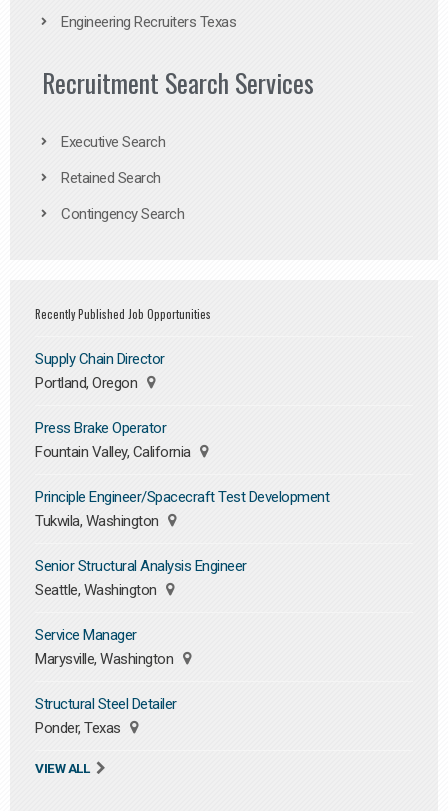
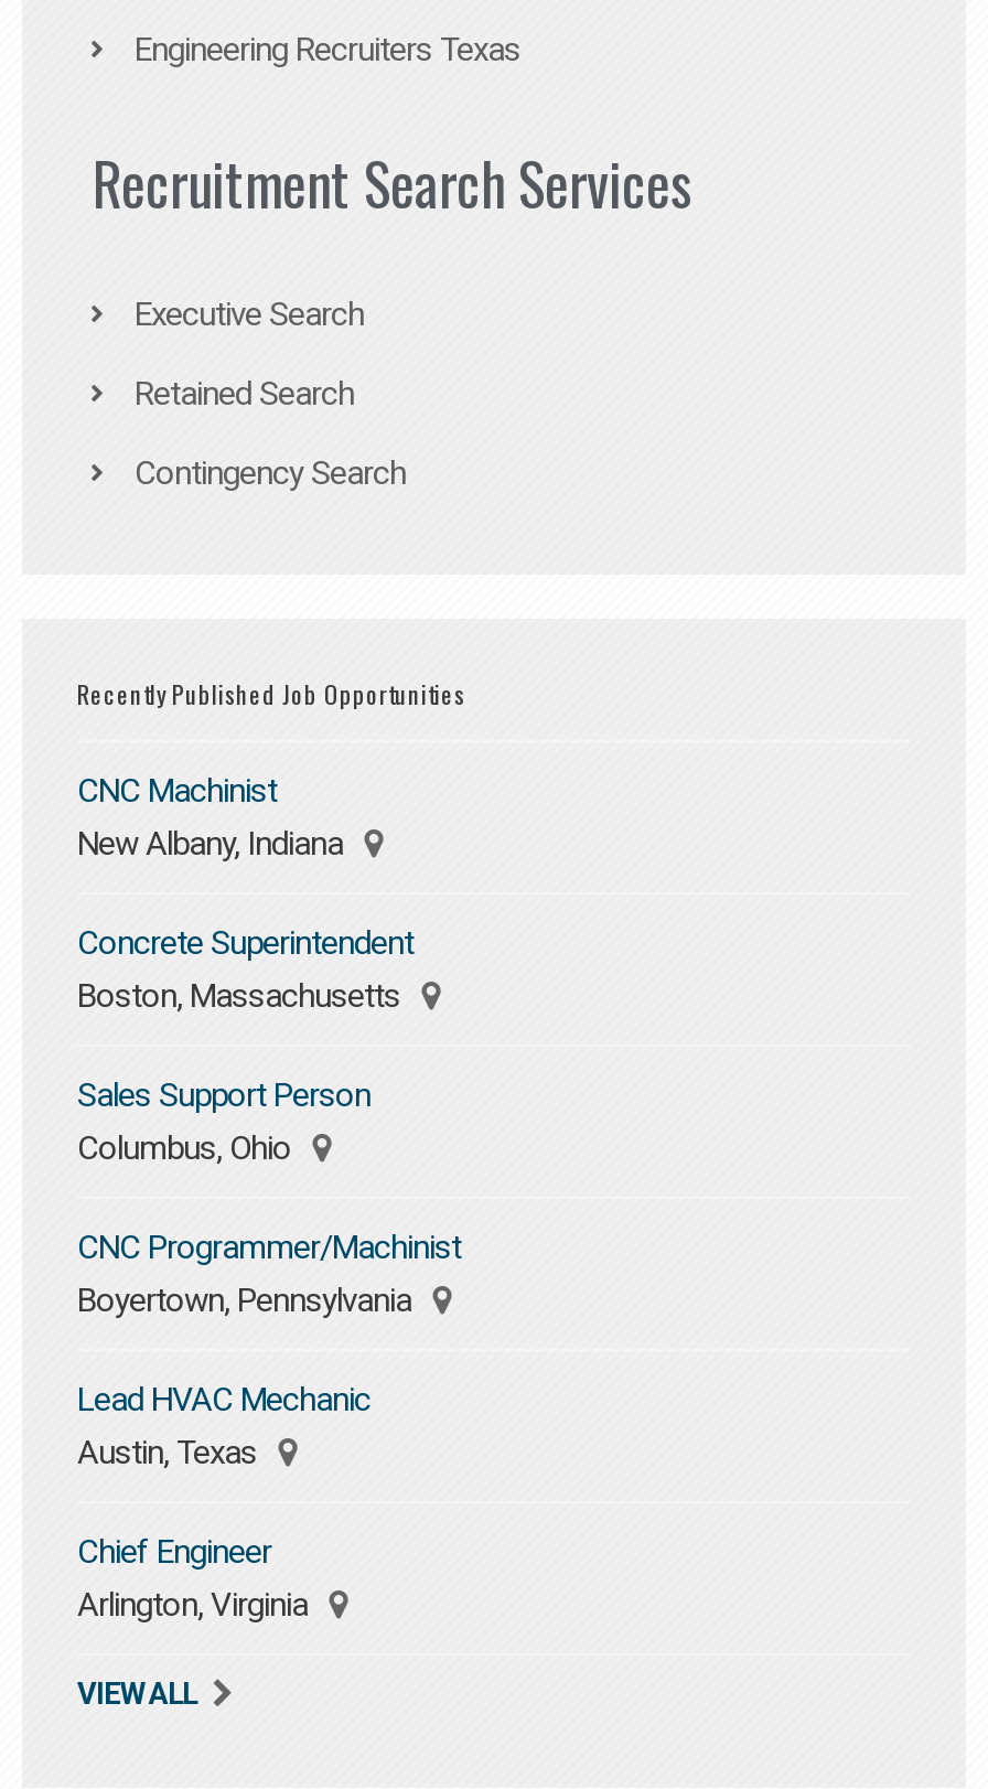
[35,350,164,392] Supply Chain Director | Portland, Oregon -> [77,772,351,865] CNC Machinist | New Albany, Indiana
[35,419,194,461] Press Brake Operator | Fountain Valley, California -> [77,924,414,1017] Concrete Superintendent | Boston, Massachusetts
[35,488,329,530] Principle Engineer/Spacecraft Test Development | Tukwila, Washington -> [77,1076,370,1169] Sales Support Person | Columbus, Ohio
[35,557,246,599] Senior Structural Analysis Engineer | Seattle, Washington -> [77,1229,461,1321] CNC Programmer/Machinist | Boyertown, Pennsylvania
[35,626,176,668] Service Manager | Marysville, Washington -> [77,1381,370,1474] Lead HVAC Mechanic | Austin, Texas
[35,695,176,737] Structural Steel Detailer | Ponder, Texas -> [77,1533,315,1626] Chief Engineer | Arlington, Virginia

